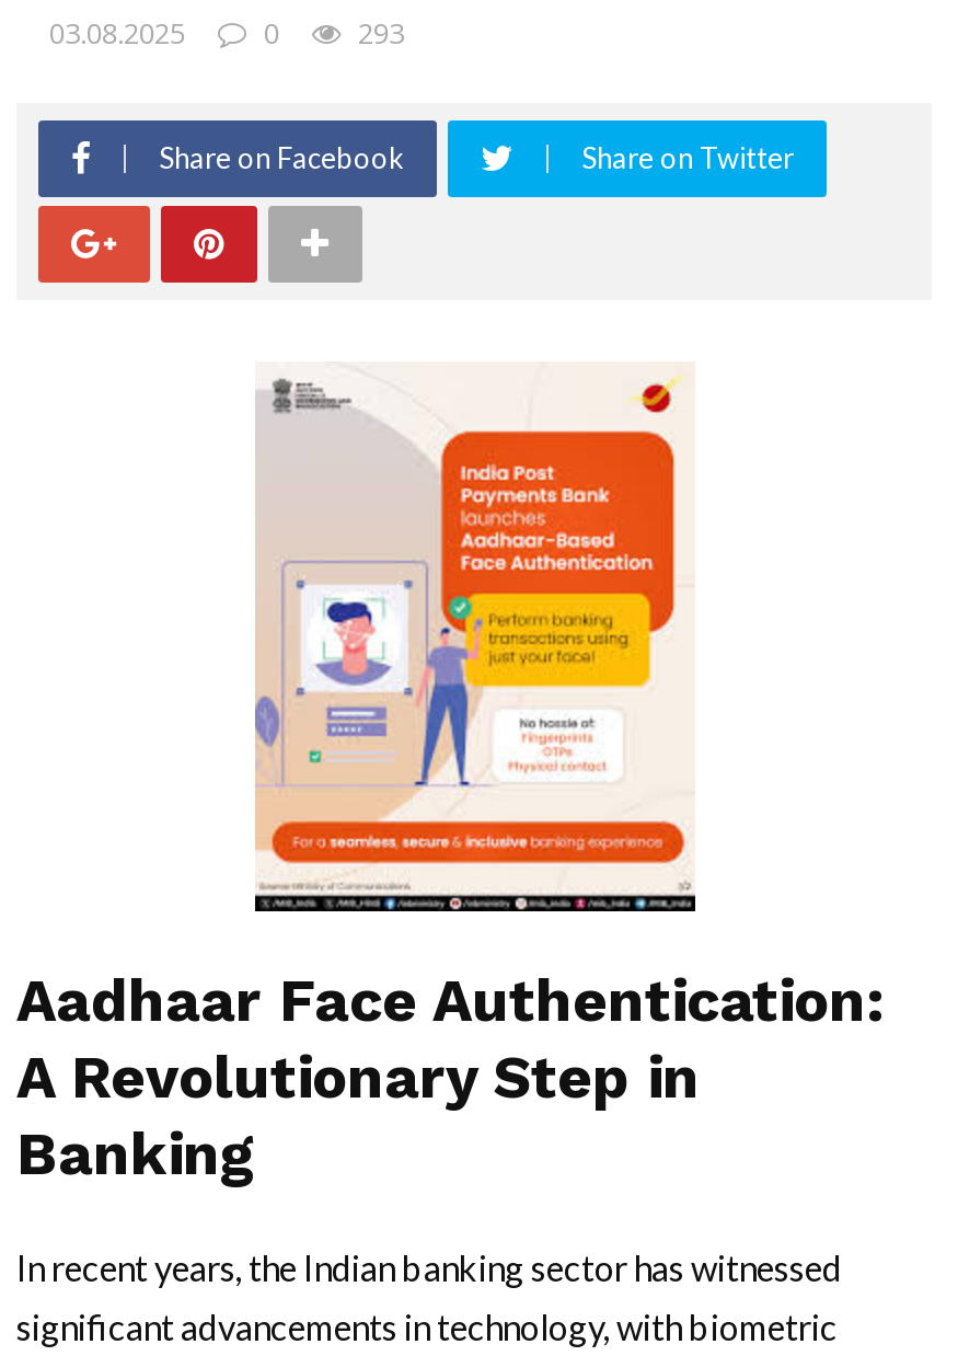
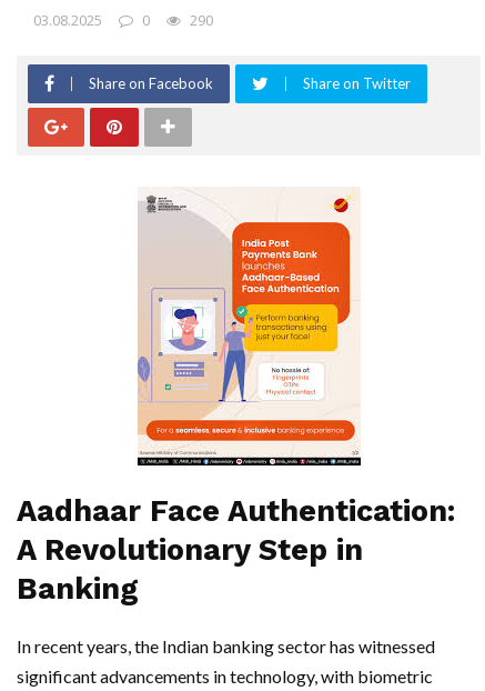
[49,13,404,53] 03.08.2025 0 293 -> [33,10,213,30] 03.08.2025 0 290

